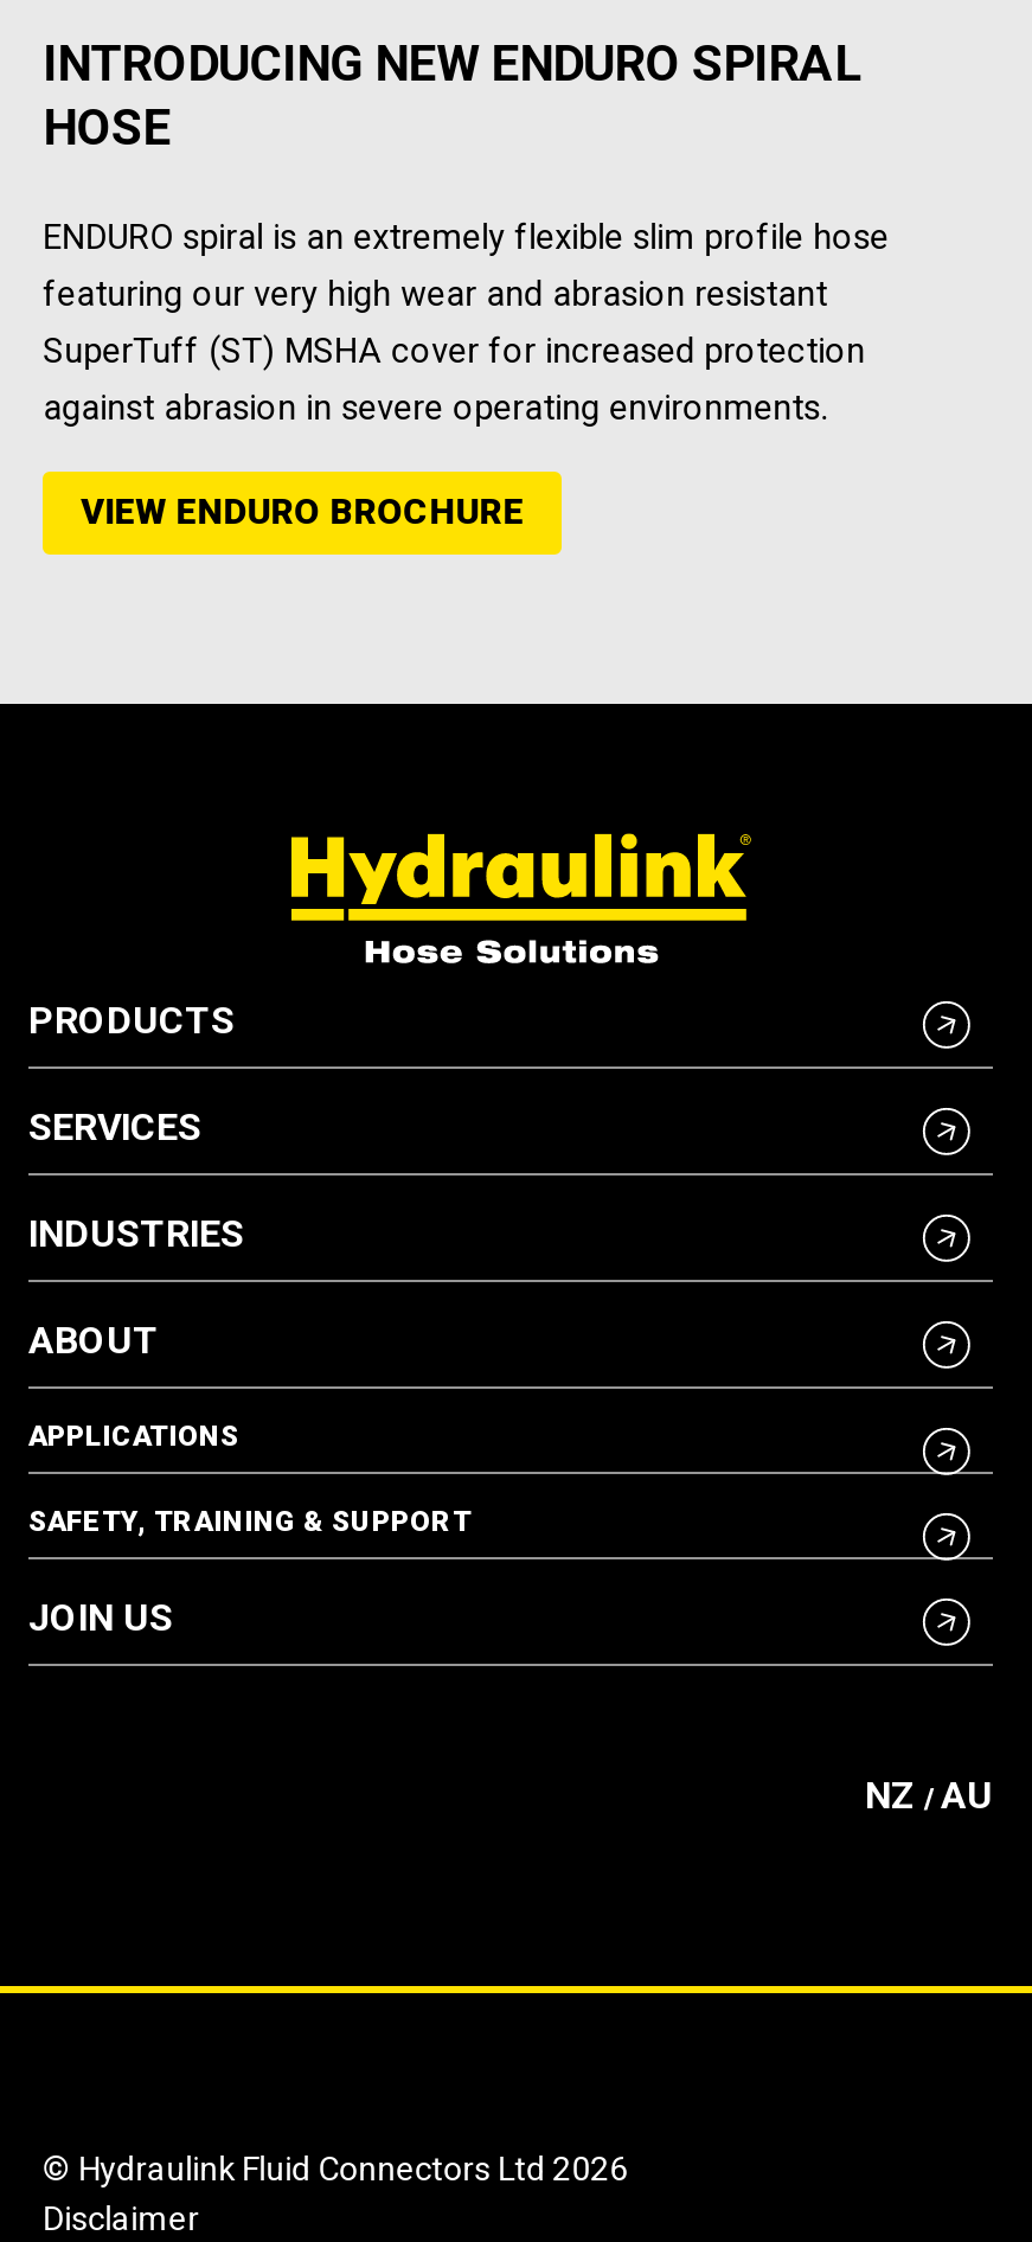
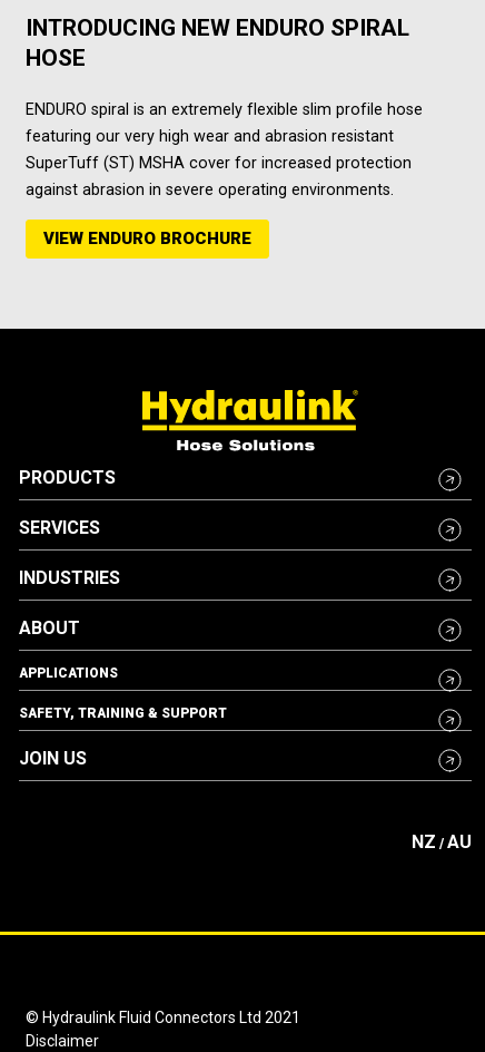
[71,2149,628,2187] © Hydraulink Fluid Connectors Ltd 2026 -> [39,1008,300,1026] © Hydraulink Fluid Connectors Ltd 2021

